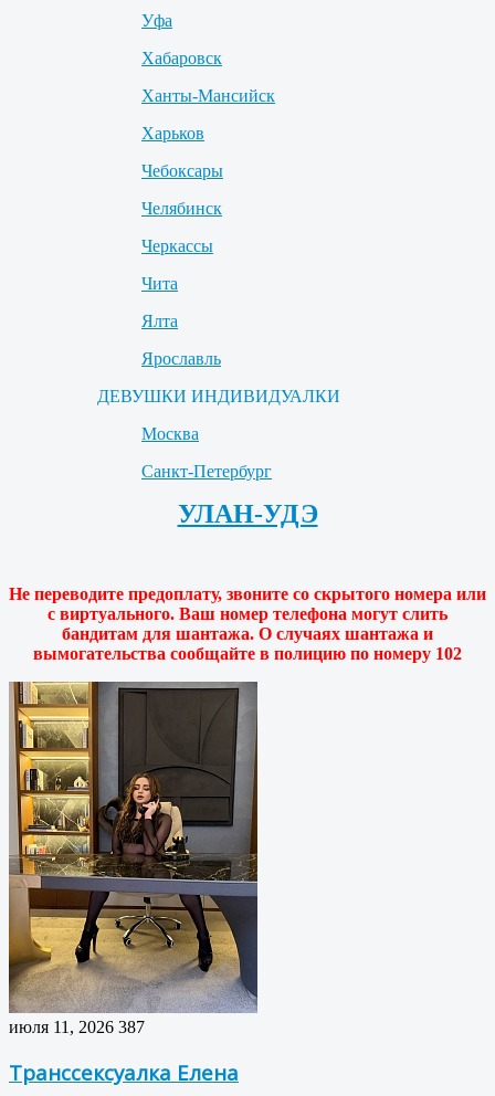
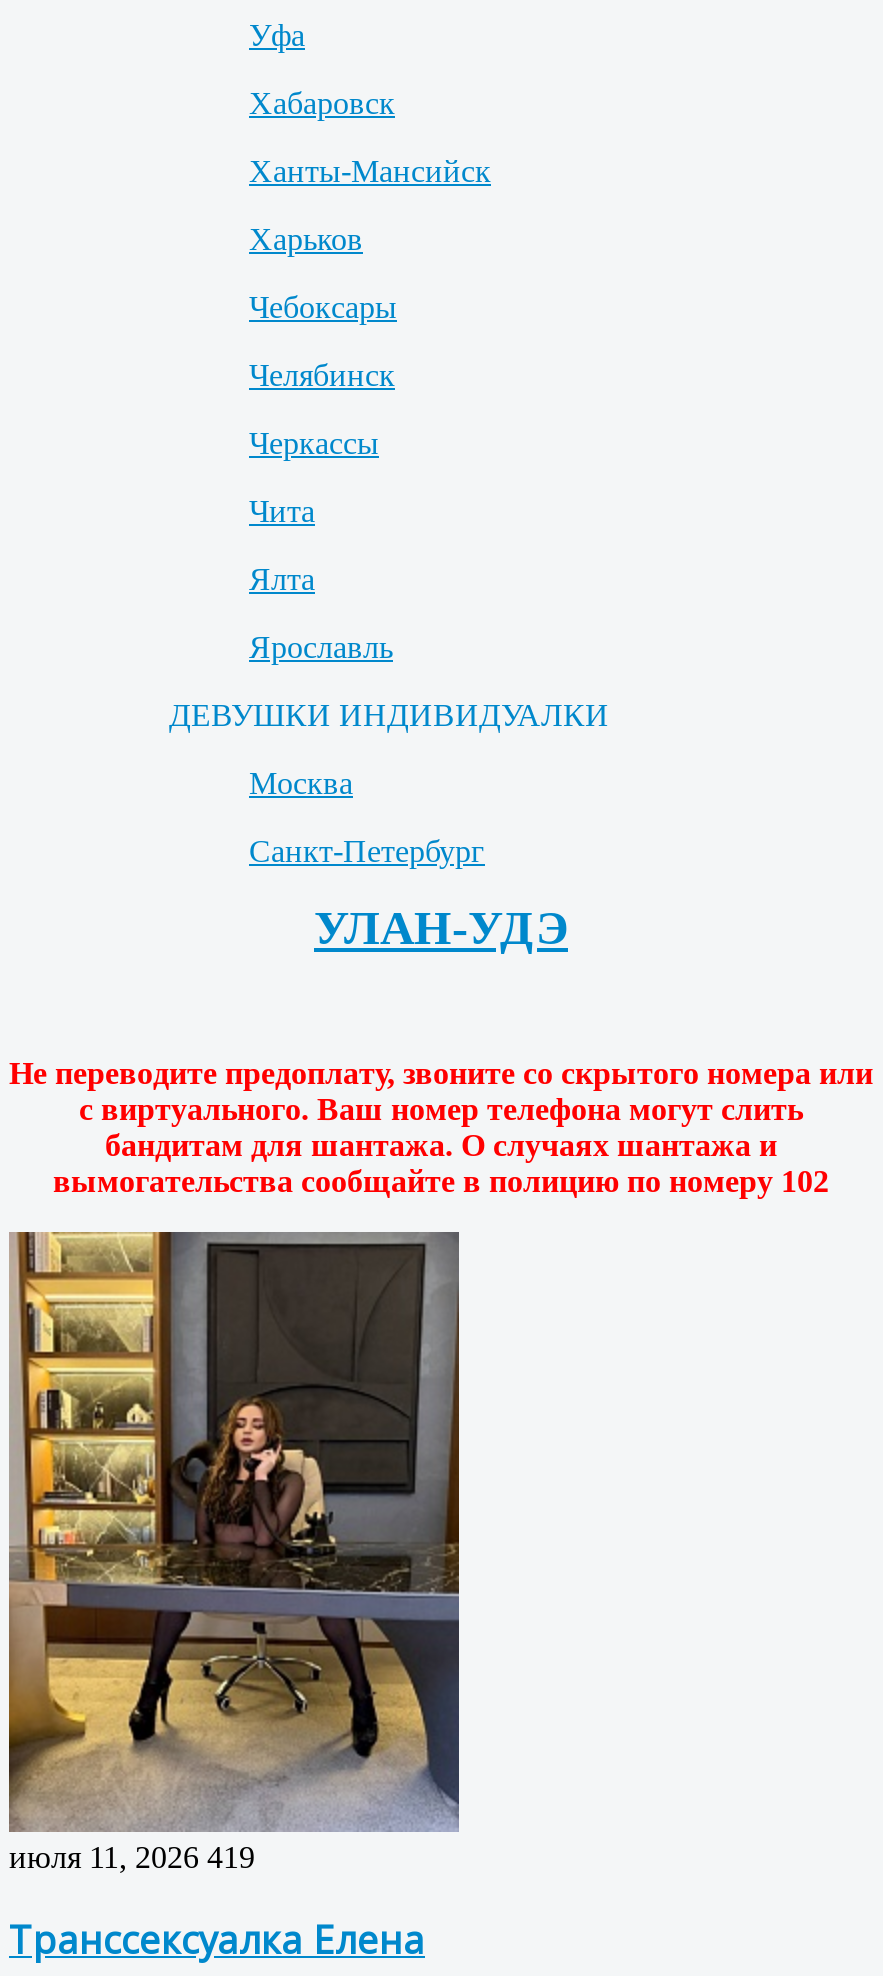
[9,1018,145,1036] июля 11, 2026 387 -> [9,1840,255,1874] июля 11, 2026 419

